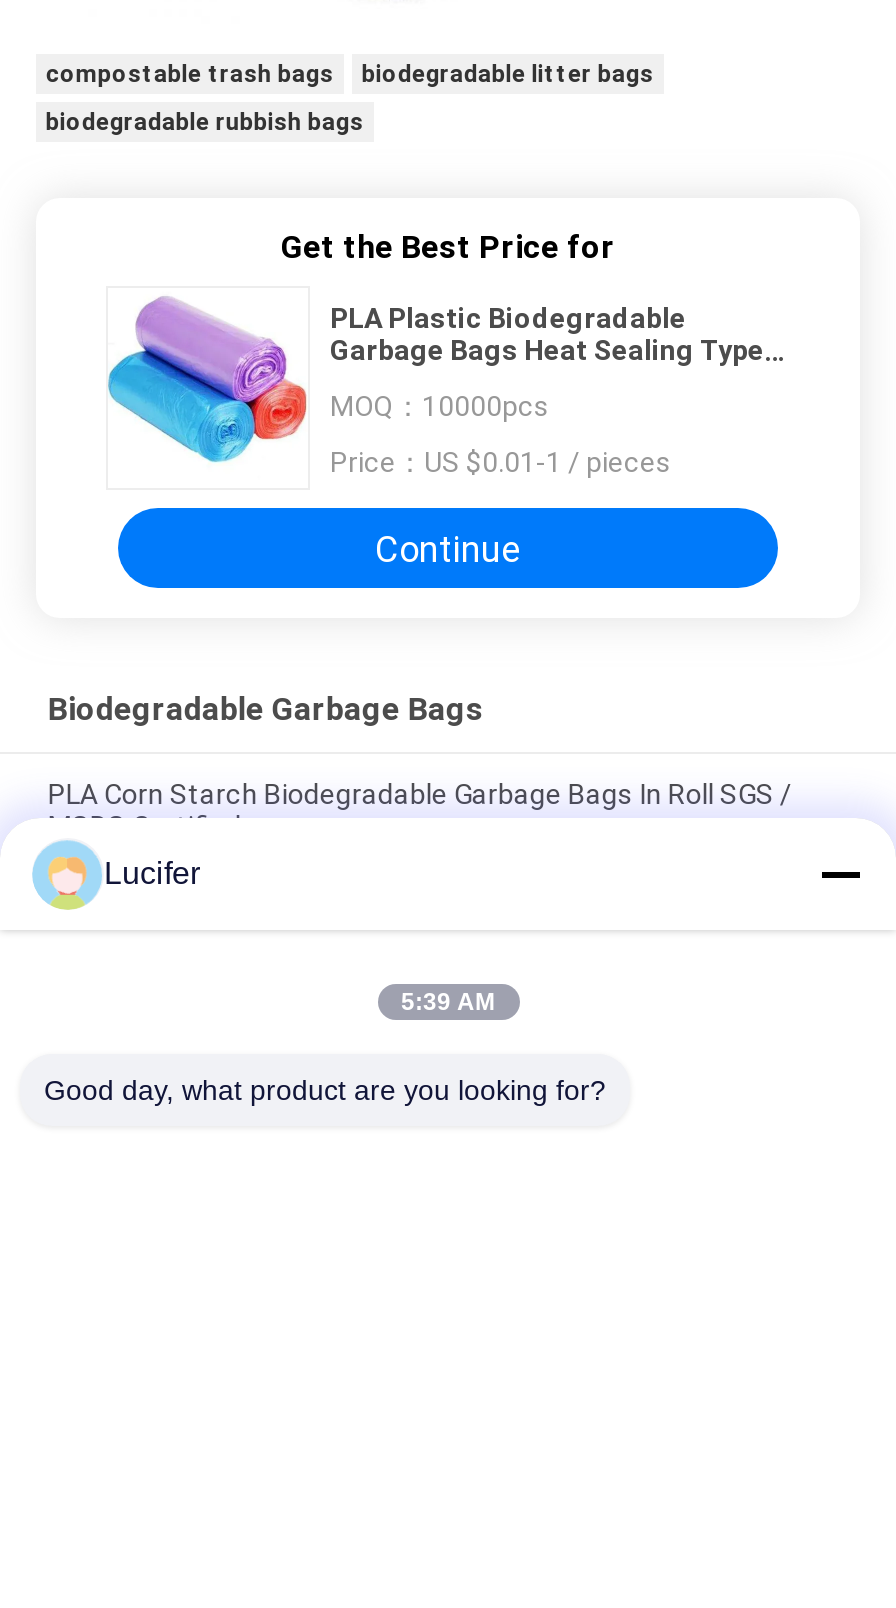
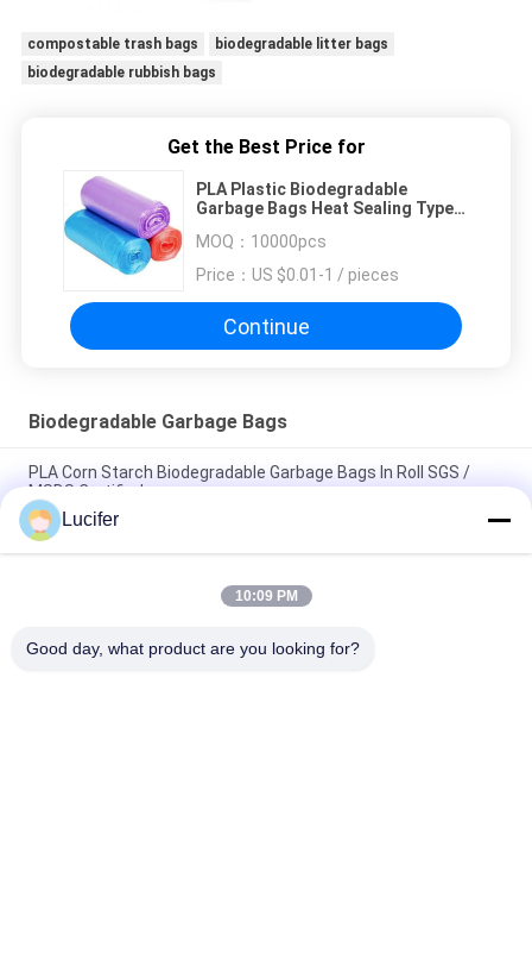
[401,988,495,1016] 5:39 AM -> [235,588,297,604] 10:09 PM

